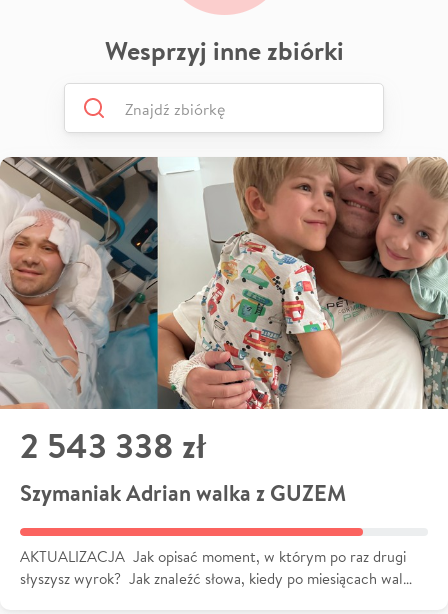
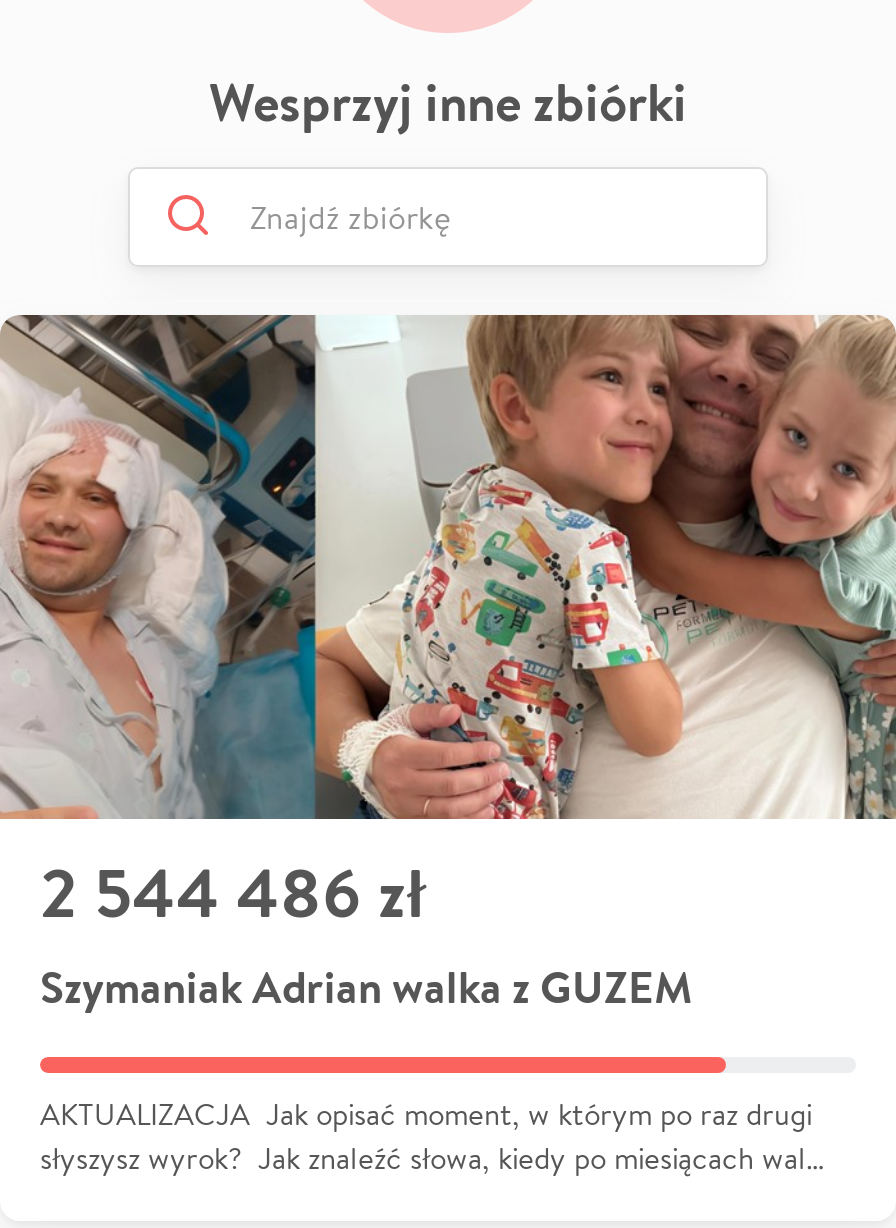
[20,422,206,469] 2 543 338 zł -> [40,844,426,938] 2 544 486 zł

